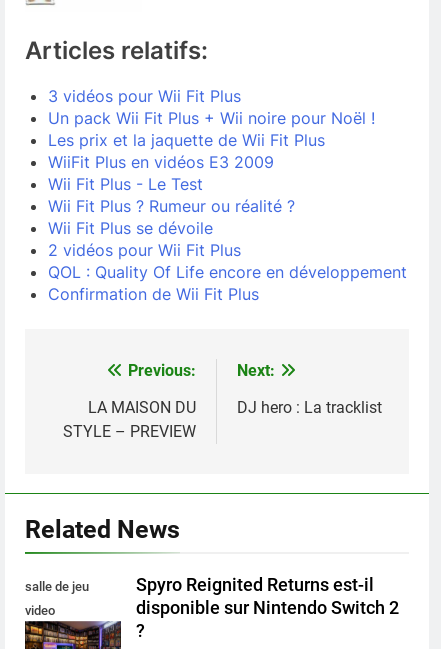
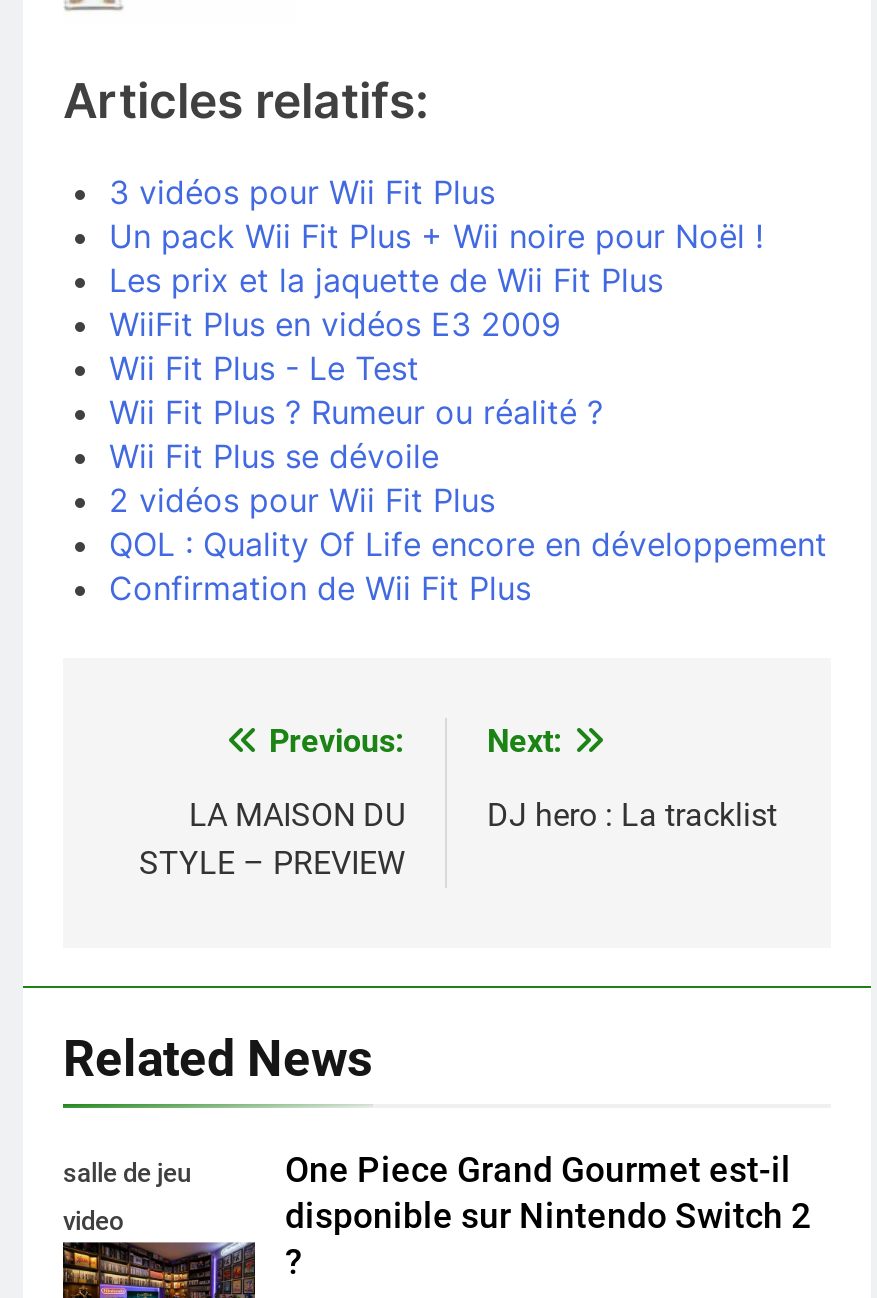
[136,575,374,595] Spyro Reignited Returns est-il -> [285,1149,791,1189] One Piece Grand Gourmet est-il

